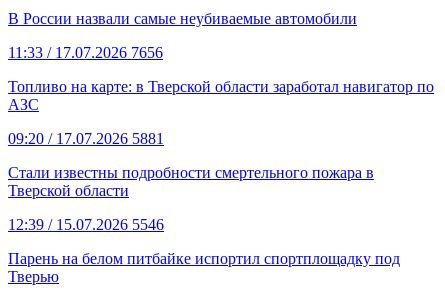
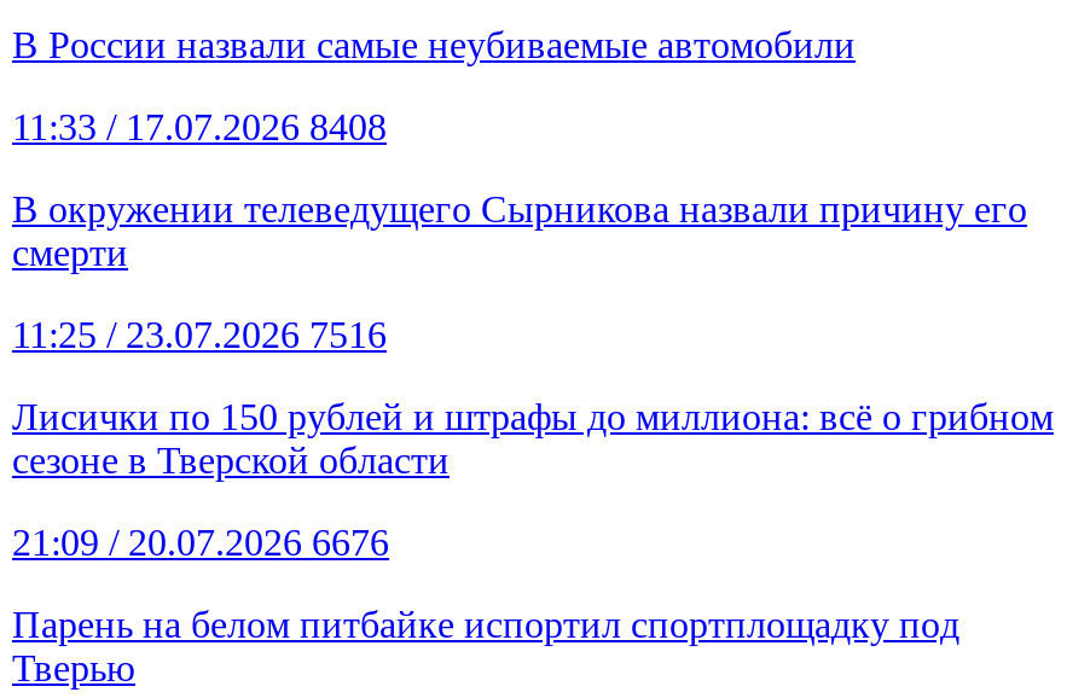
[8,43,163,60] 11:33 / 17.07.2026 7656 -> [12,105,387,146] 11:33 / 17.07.2026 8408
[8,77,434,112] Топливо на карте: в Тверской области заработал навигатор по | АЗС -> [12,187,1027,272] В окружении телеведущего Сырникова назвали причину его | смерти
[8,129,164,146] 09:20 / 17.07.2026 5881 -> [12,313,387,354] 11:25 / 23.07.2026 7516
[8,163,374,198] Стали известны подробности смертельного пожара в | Тверской области -> [12,395,1054,479] Лисички по 150 рублей и штрафы до миллиона: всё о грибном | сезоне в Тверской области
[8,215,164,232] 12:39 / 15.07.2026 5546 -> [12,520,389,562] 21:09 / 20.07.2026 6676

